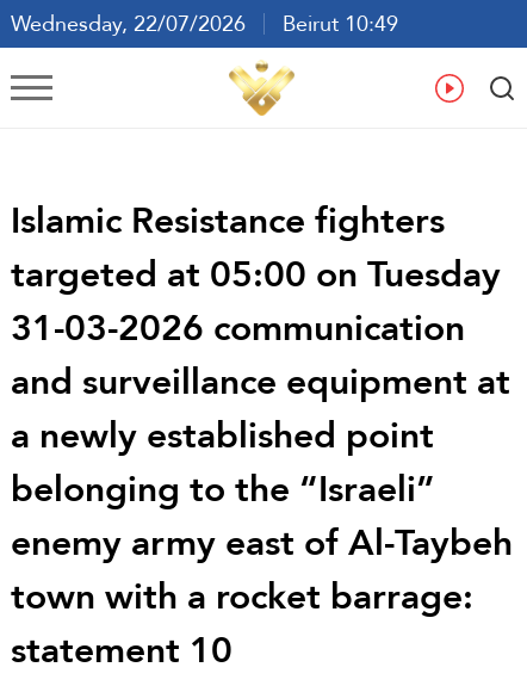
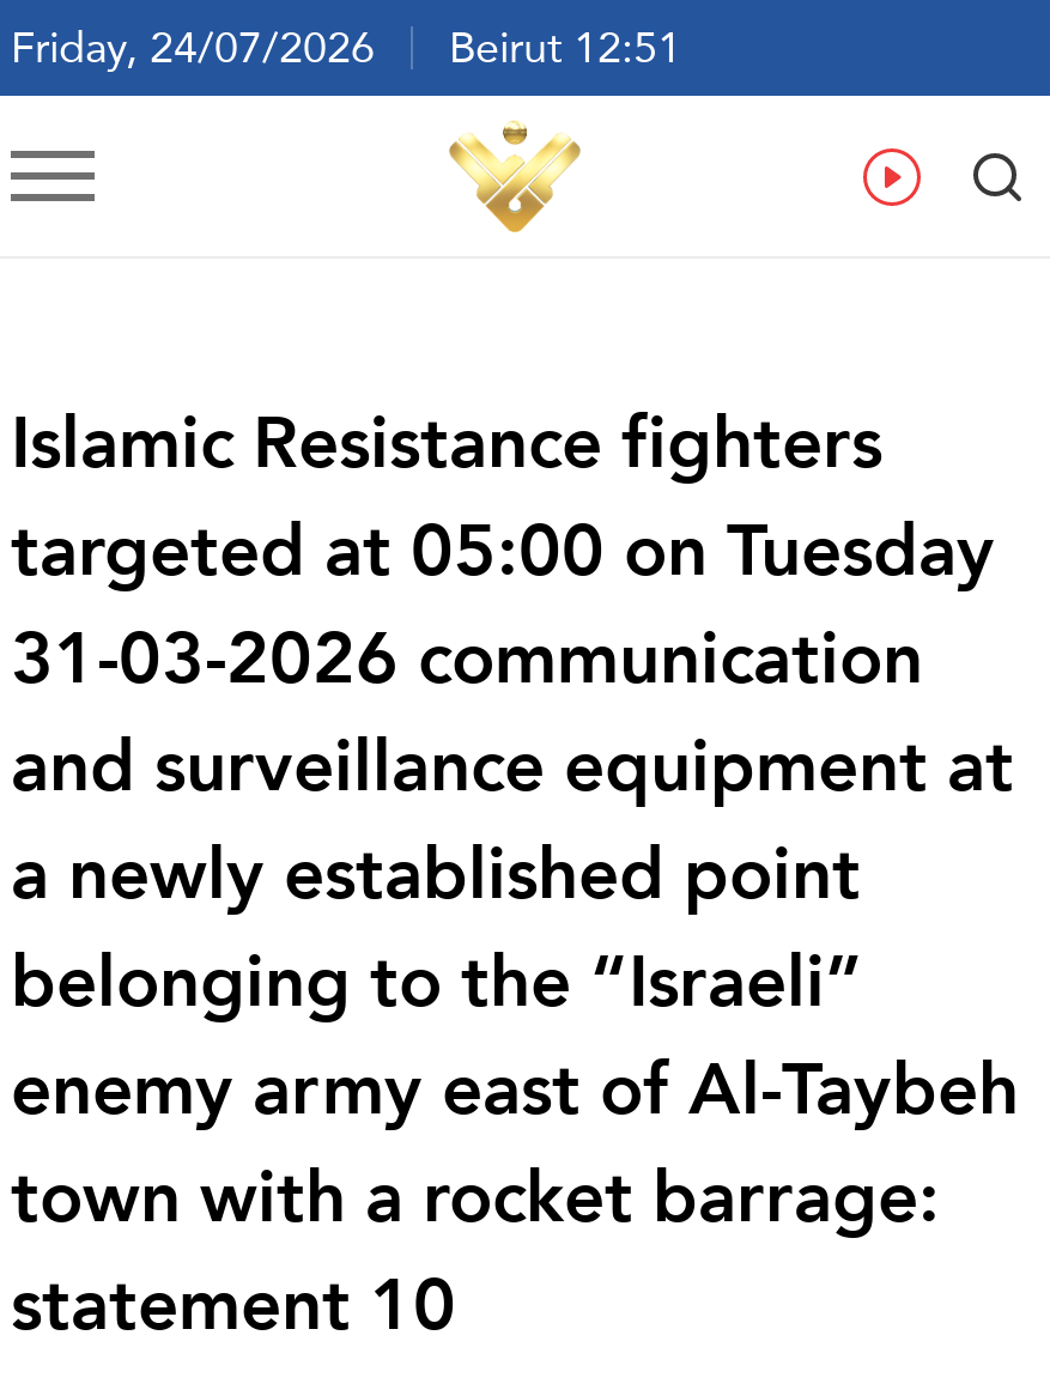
[11,4,398,43] Wednesday, 22/07/2026 Beirut 10:49 -> [11,7,681,86] Friday, 24/07/2026 Beirut 12:51

